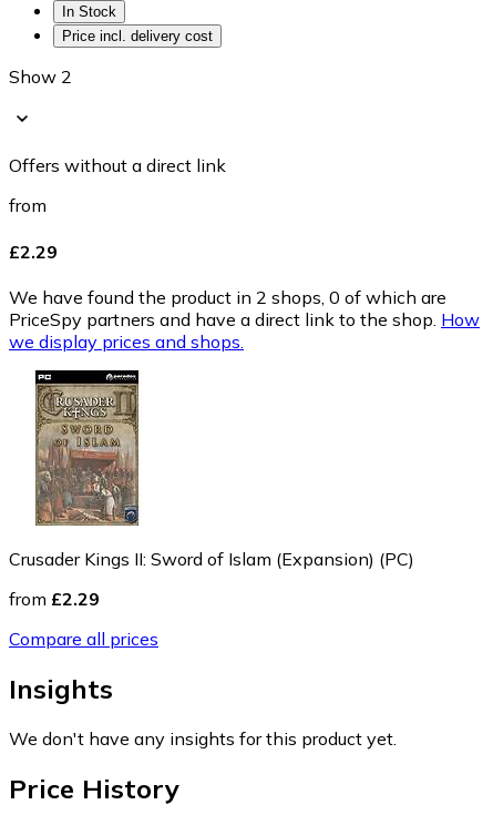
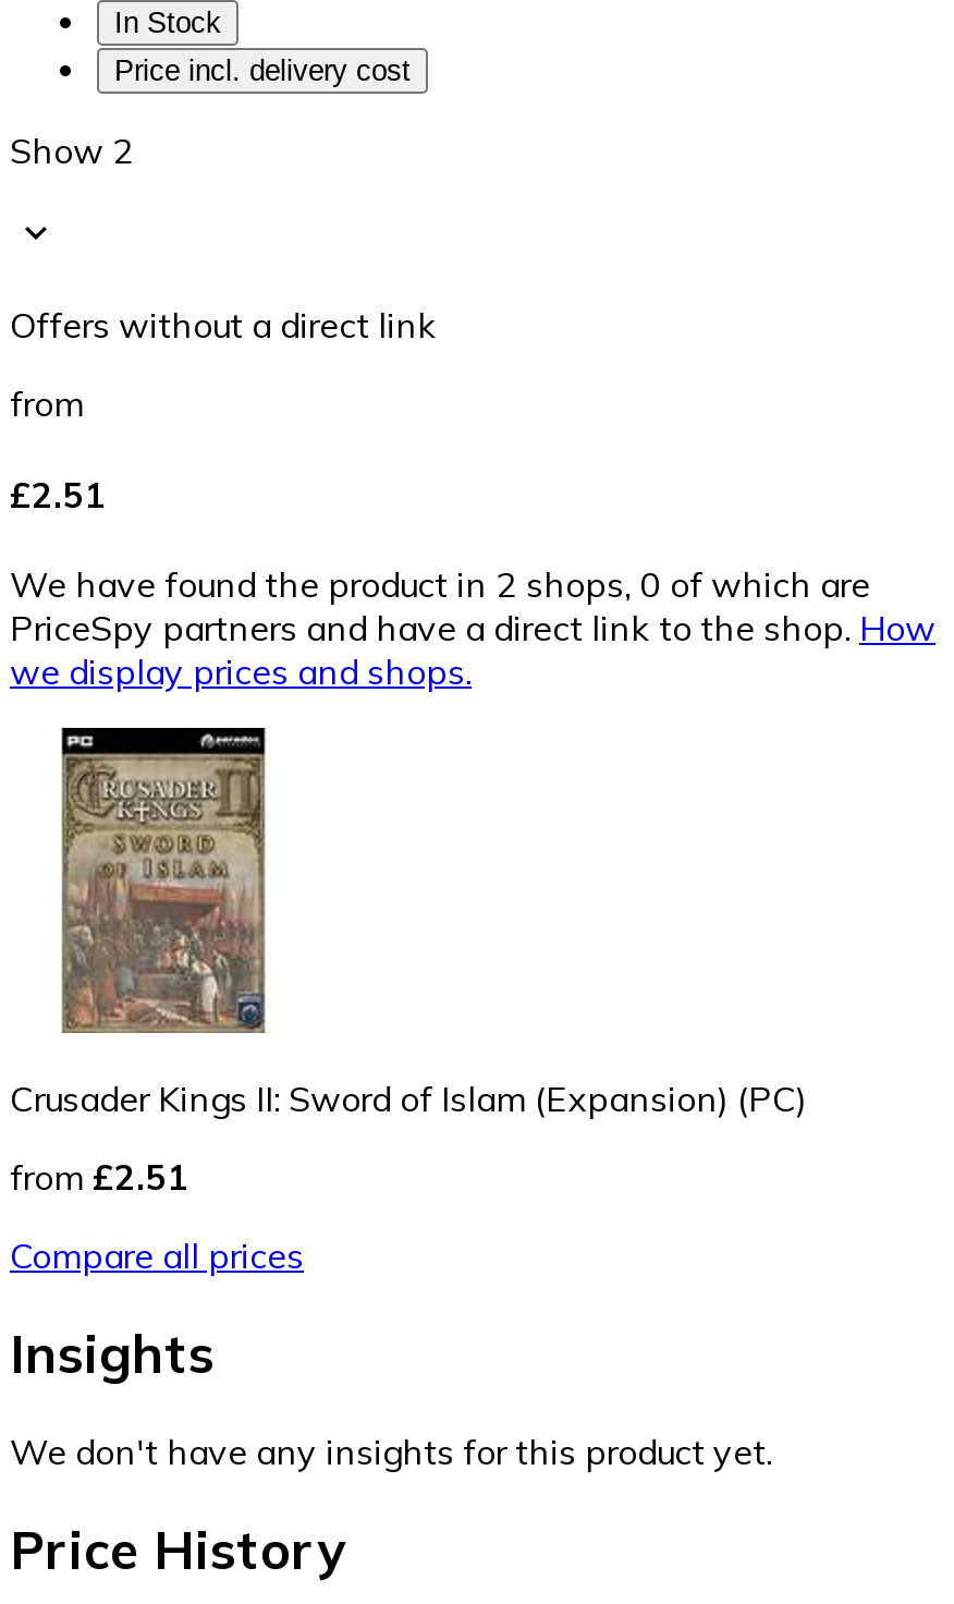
[9,240,58,262] £2.29 -> [10,472,106,516] £2.51
[9,588,100,610] from £2.29 -> [10,1155,188,1198] from £2.51

